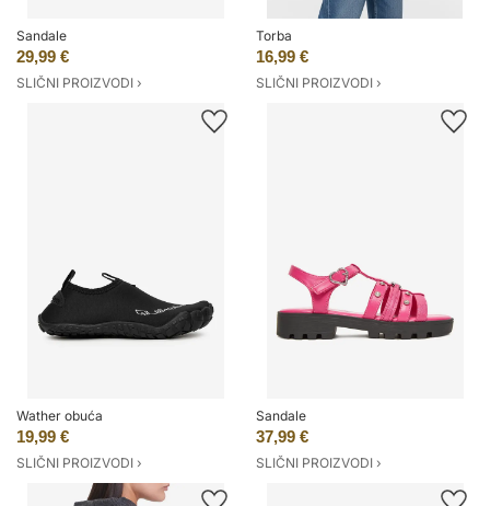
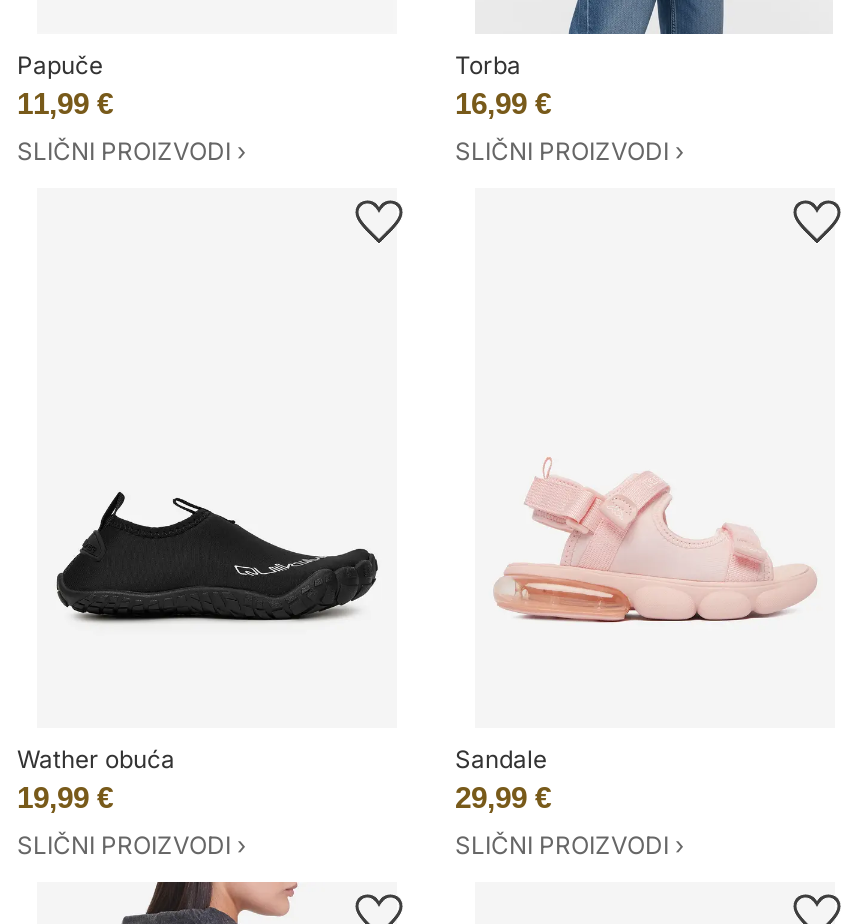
[16,27,69,66] Sandale | 29,99 € -> [17,50,113,120] Papuče | 11,99 €
[276,260,454,341] [image] -> [493,456,815,624] [image]
[256,427,308,446] 37,99 € -> [455,780,551,814] 29,99 €

